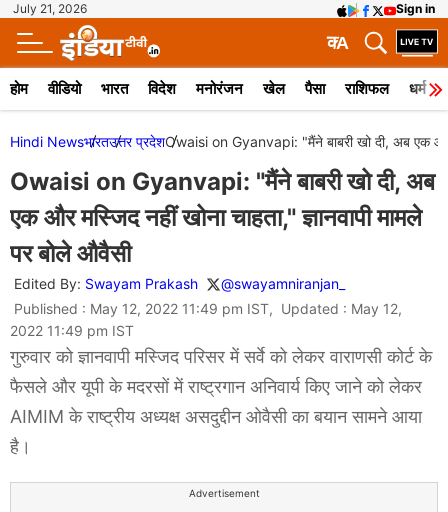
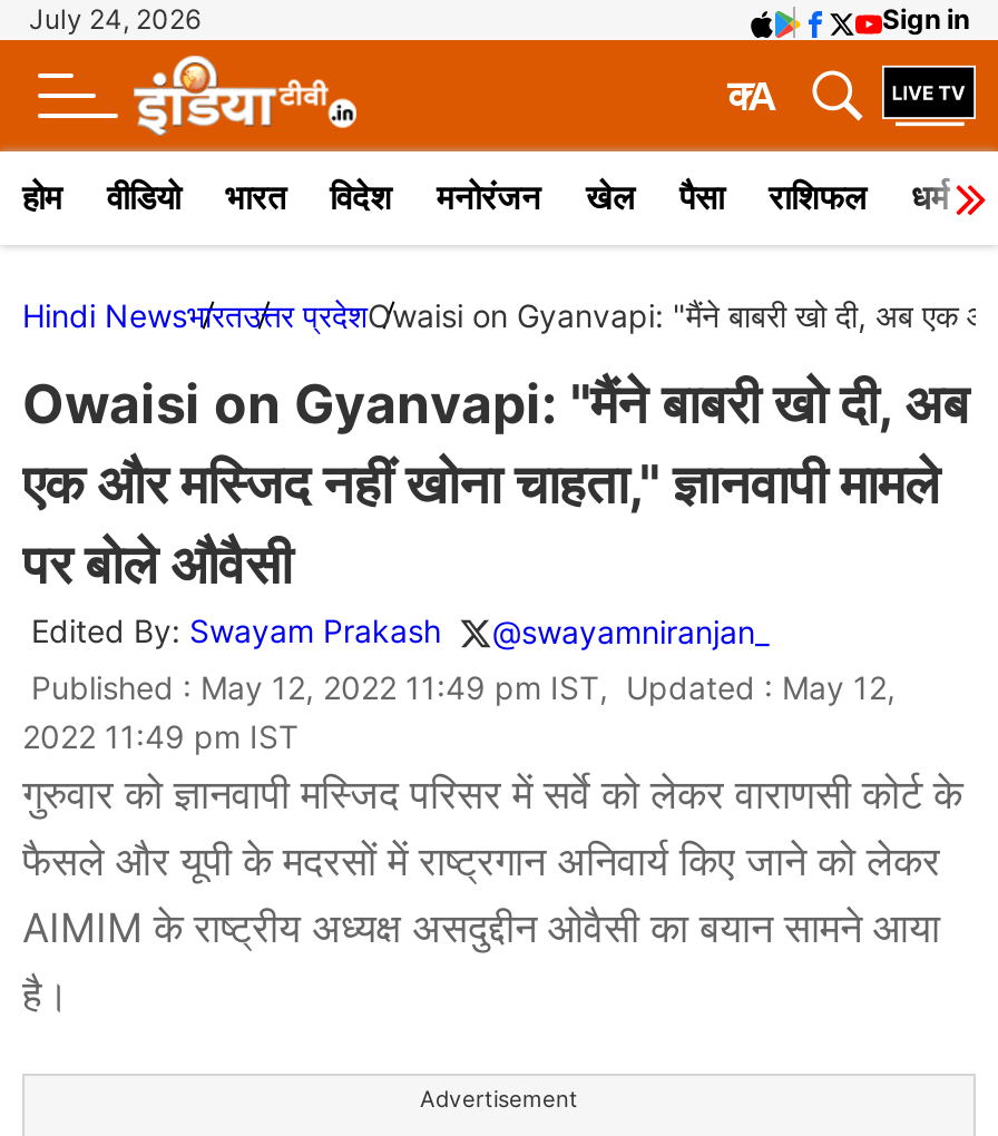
[13,1,87,16] July 21, 2026 -> [29,2,200,36] July 24, 2026

